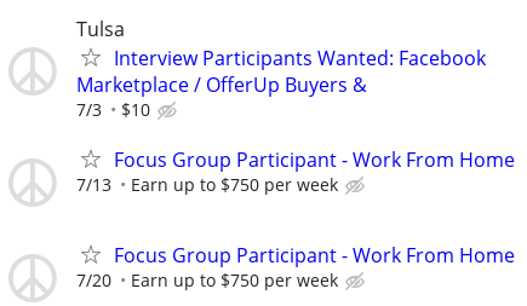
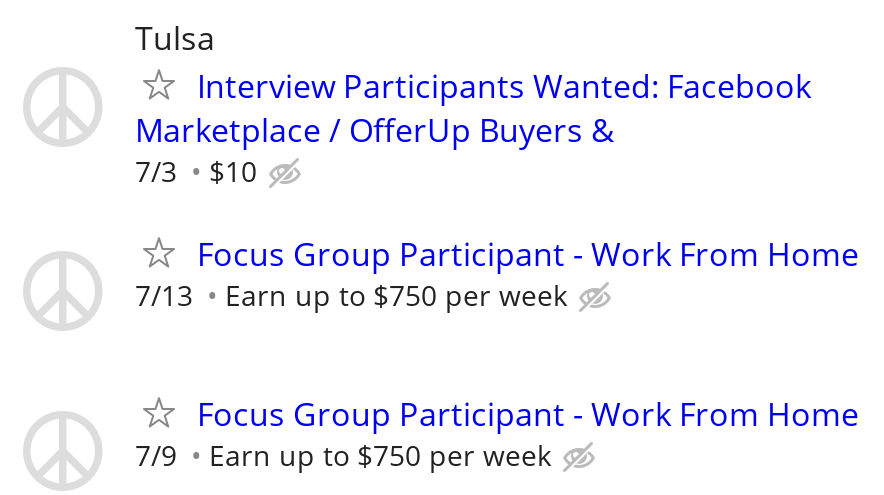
[76,269,338,292] 7/20 Earn up to $750 per week -> [135,435,551,473] 7/9 Earn up to $750 per week

